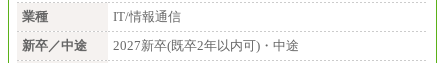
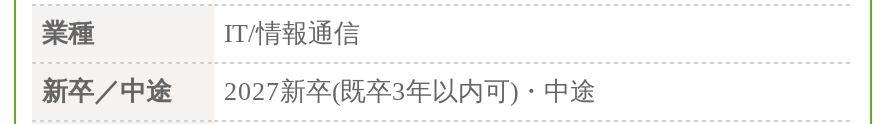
[113,38,299,53] 2027新卒(既卒2年以内可)・中途 -> [224,77,596,107] 2027新卒(既卒3年以内可)・中途

